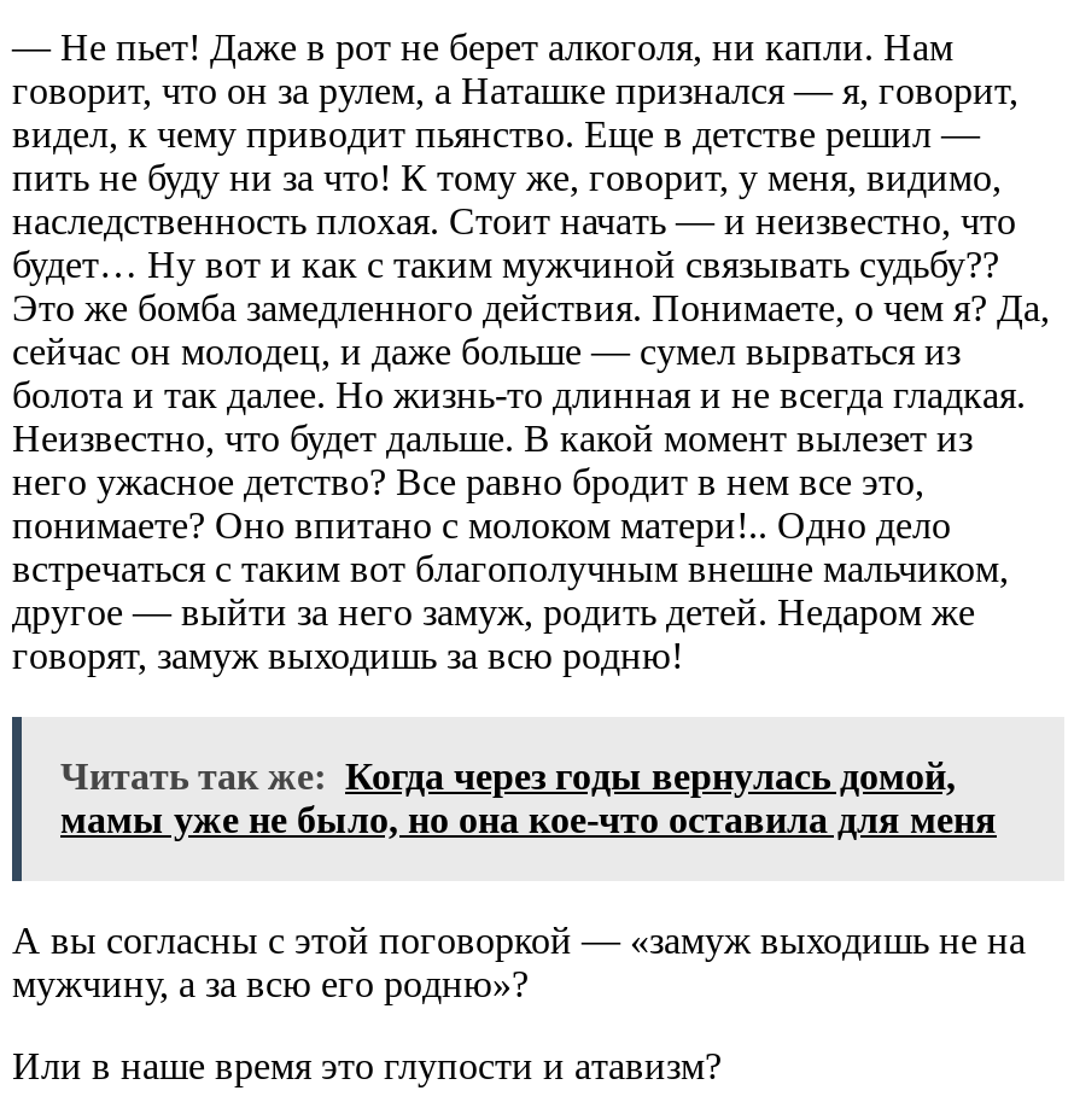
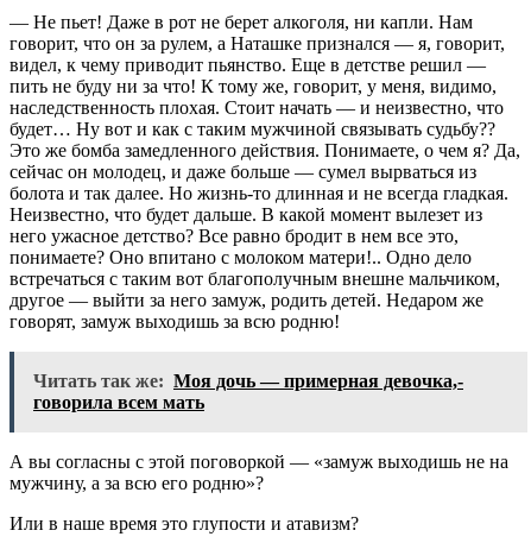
[60,755,997,840] Читать так же: Когда через годы вернулась домой, | мамы уже не было, но она кое-что оставила для меня -> [33,370,463,412] Читать так же: Моя дочь — примерная девочка,- | говорила всем мать

